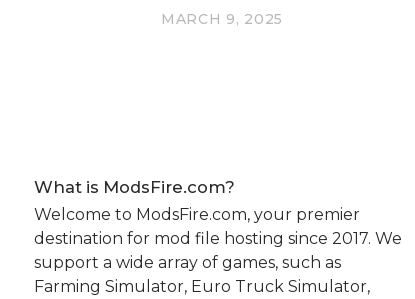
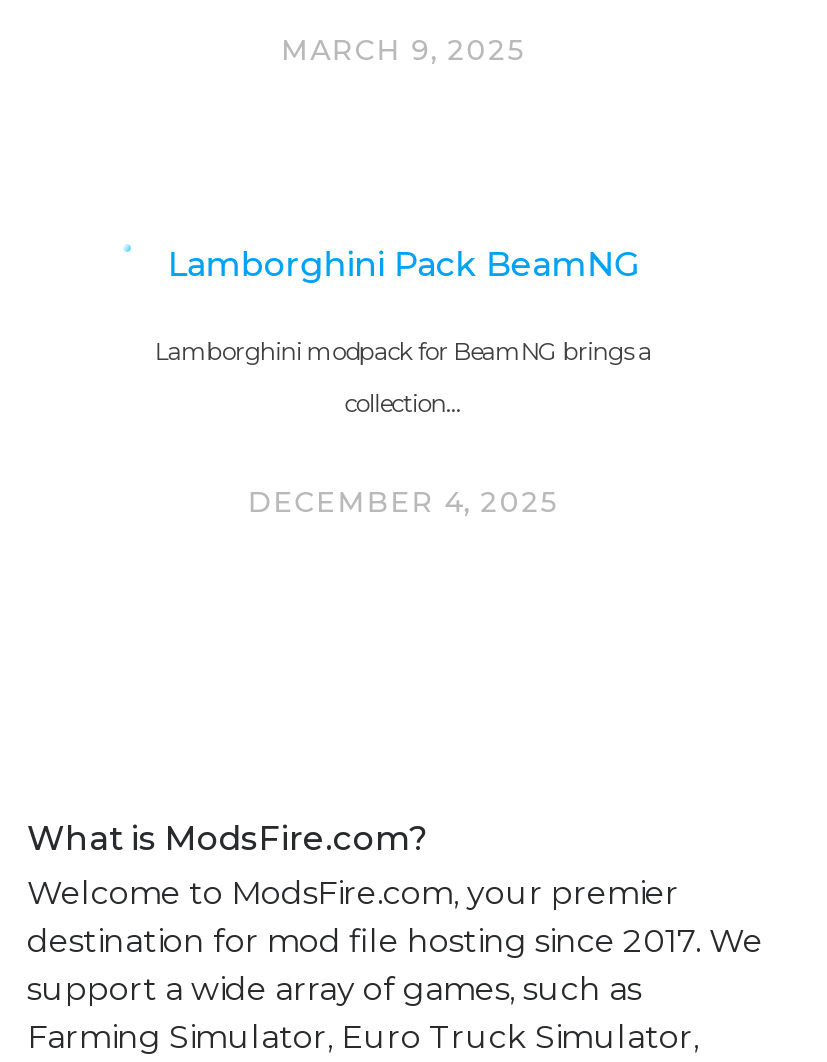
none -> [154,243,652,519] Lamborghini Pack BeamNG | Lamborghini modpack for BeamNG brings a | collection… | DECEMBER 4, 2025

